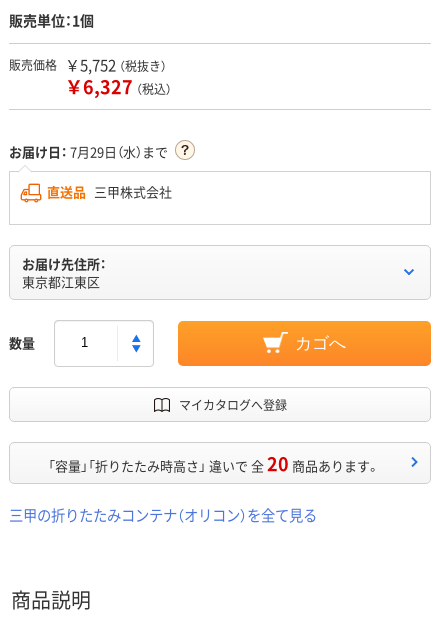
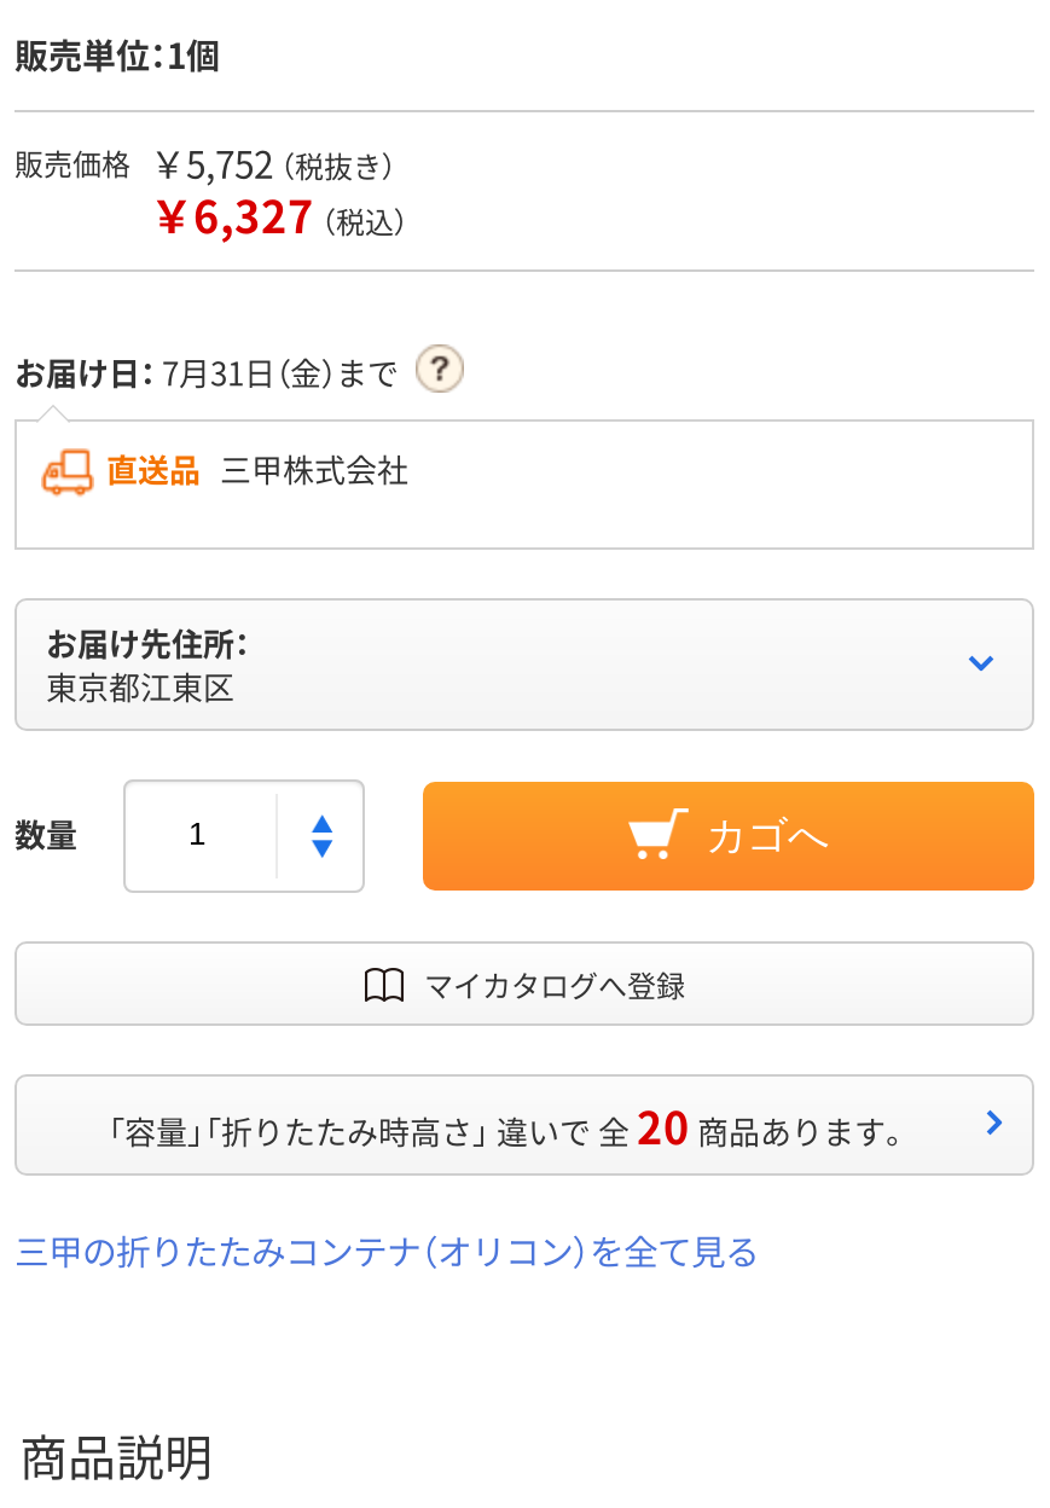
[9,142,168,161] お届け日：7月29日（水）まで -> [14,348,399,394] お届け日：7月31日（金）まで

